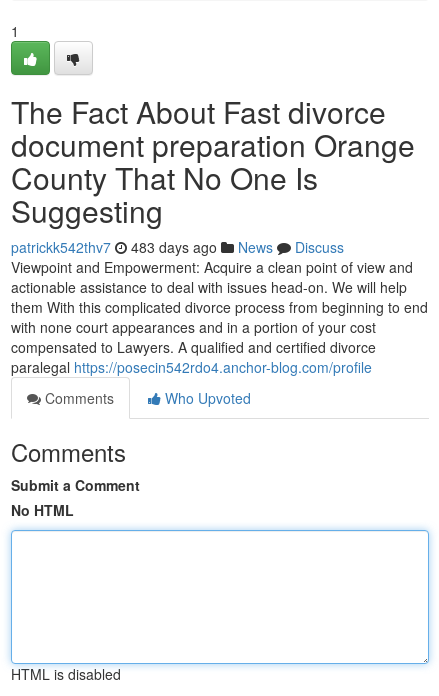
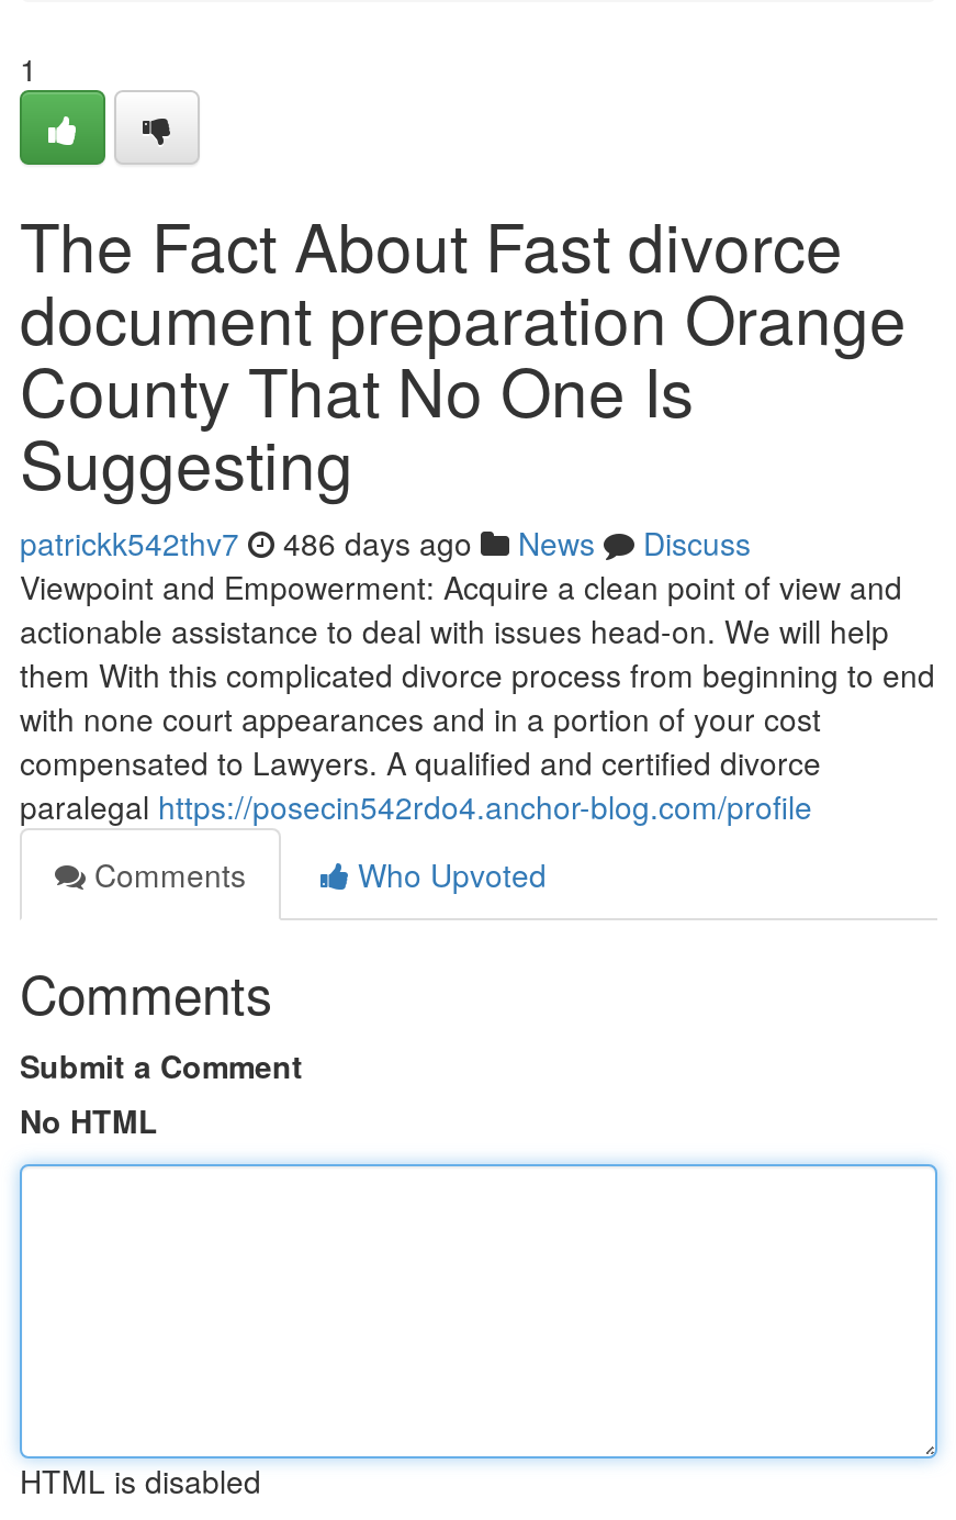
[11,237,344,257] patrickk542thv7 483 days ago News Discuss -> [20,521,751,565] patrickk542thv7 486 days ago News Discuss

